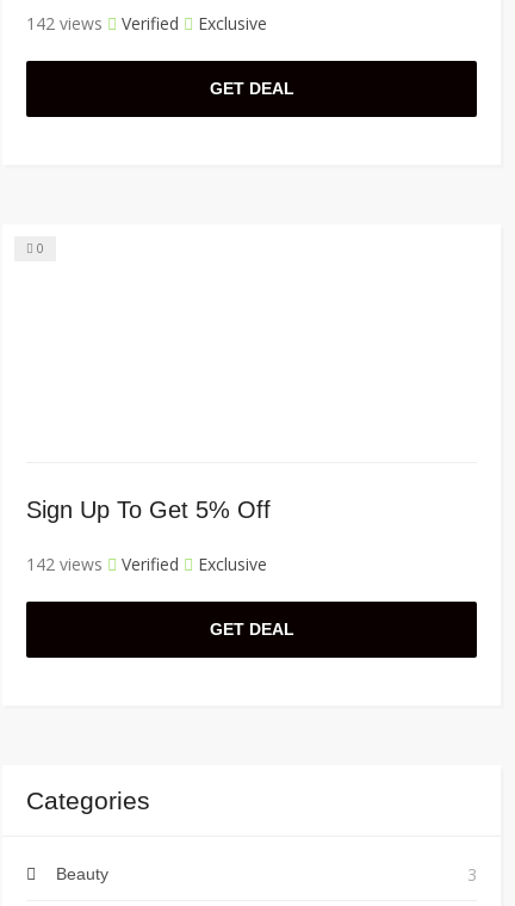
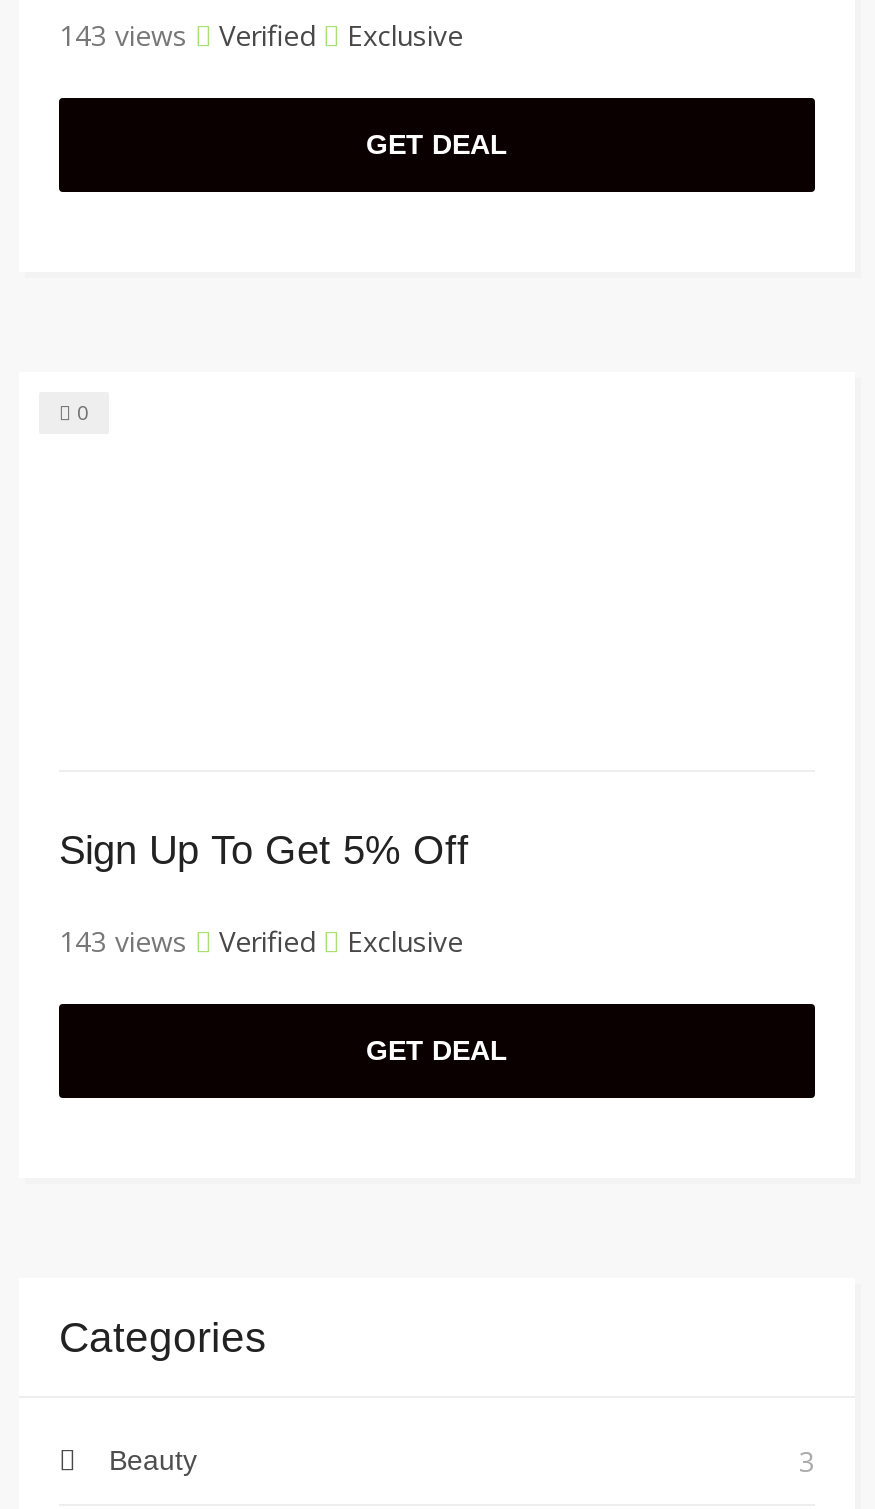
[26,12,267,35] 142 views Verified Exclusive -> [59,17,463,55] 143 views Verified Exclusive
[26,553,267,576] 142 views Verified Exclusive -> [59,923,463,961] 143 views Verified Exclusive

